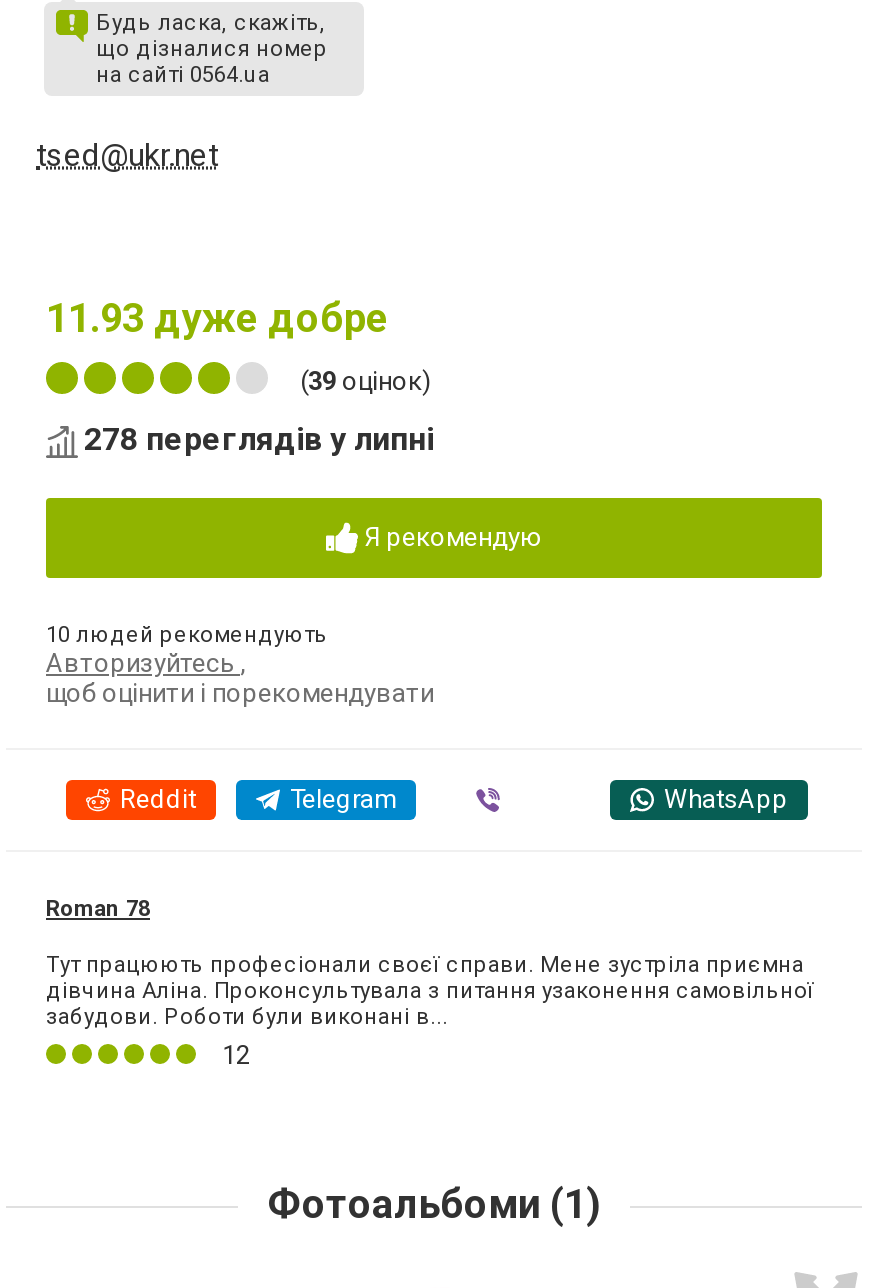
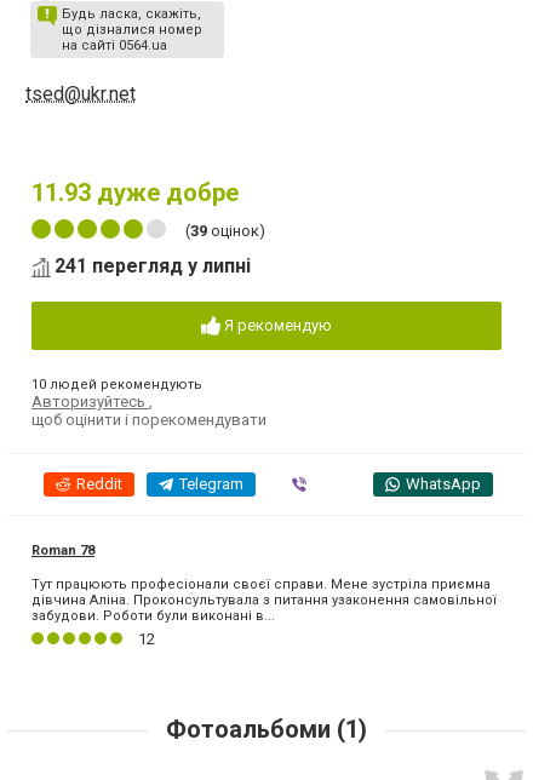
[84,419,434,457] 278 переглядів у липні -> [55,254,251,277] 241 перегляд у липні

